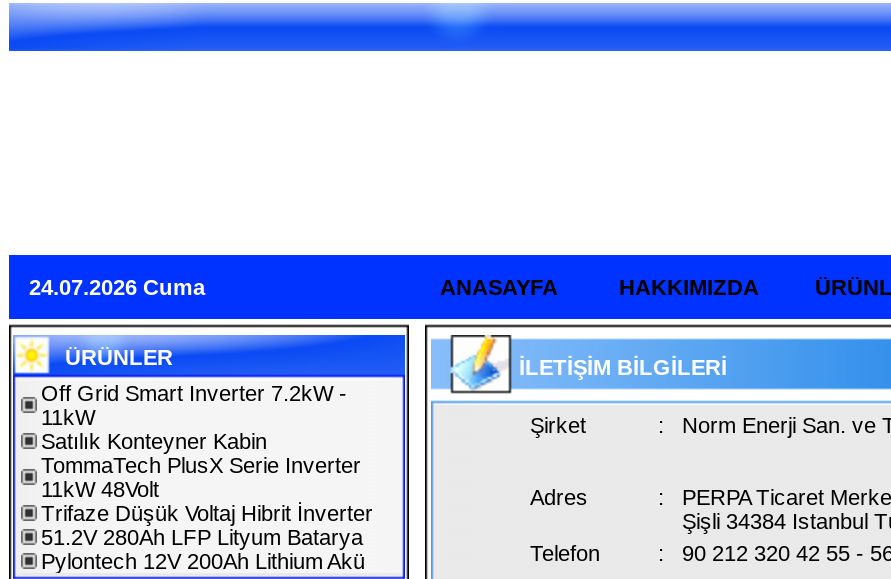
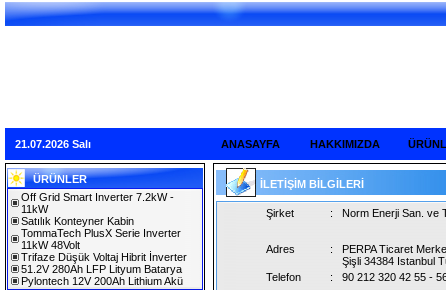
[29,275,205,299] 24.07.2026 Cuma -> [15,138,91,150] 21.07.2026 Salı

